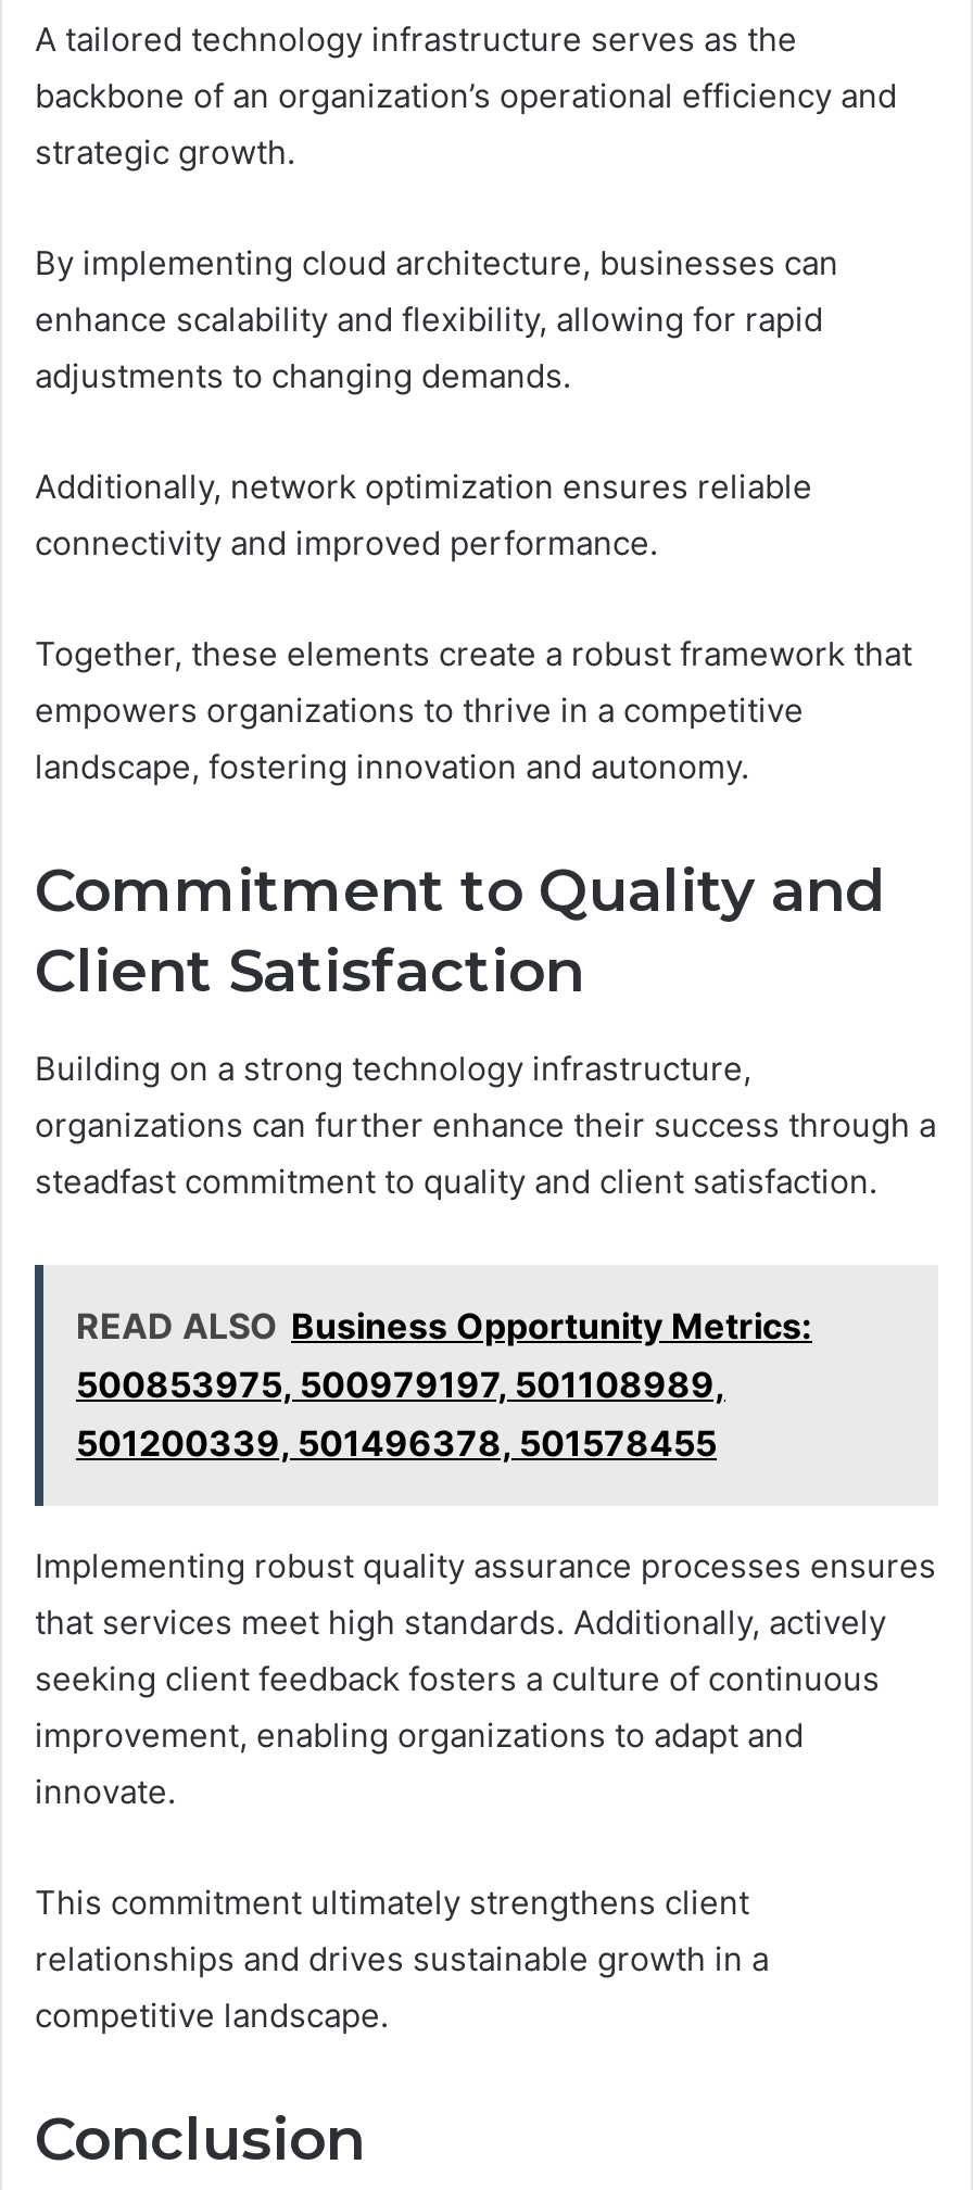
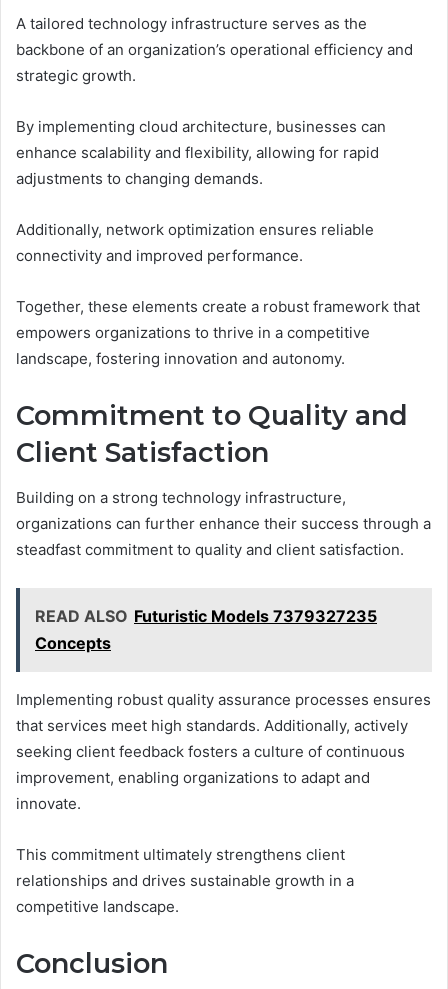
[76,1303,812,1464] READ ALSO Business Opportunity Metrics: | 500853975, 500979197, 501108989, | 501200339, 501496378, 501578455 -> [35,606,377,653] READ ALSO Futuristic Models 7379327235 | Concepts

